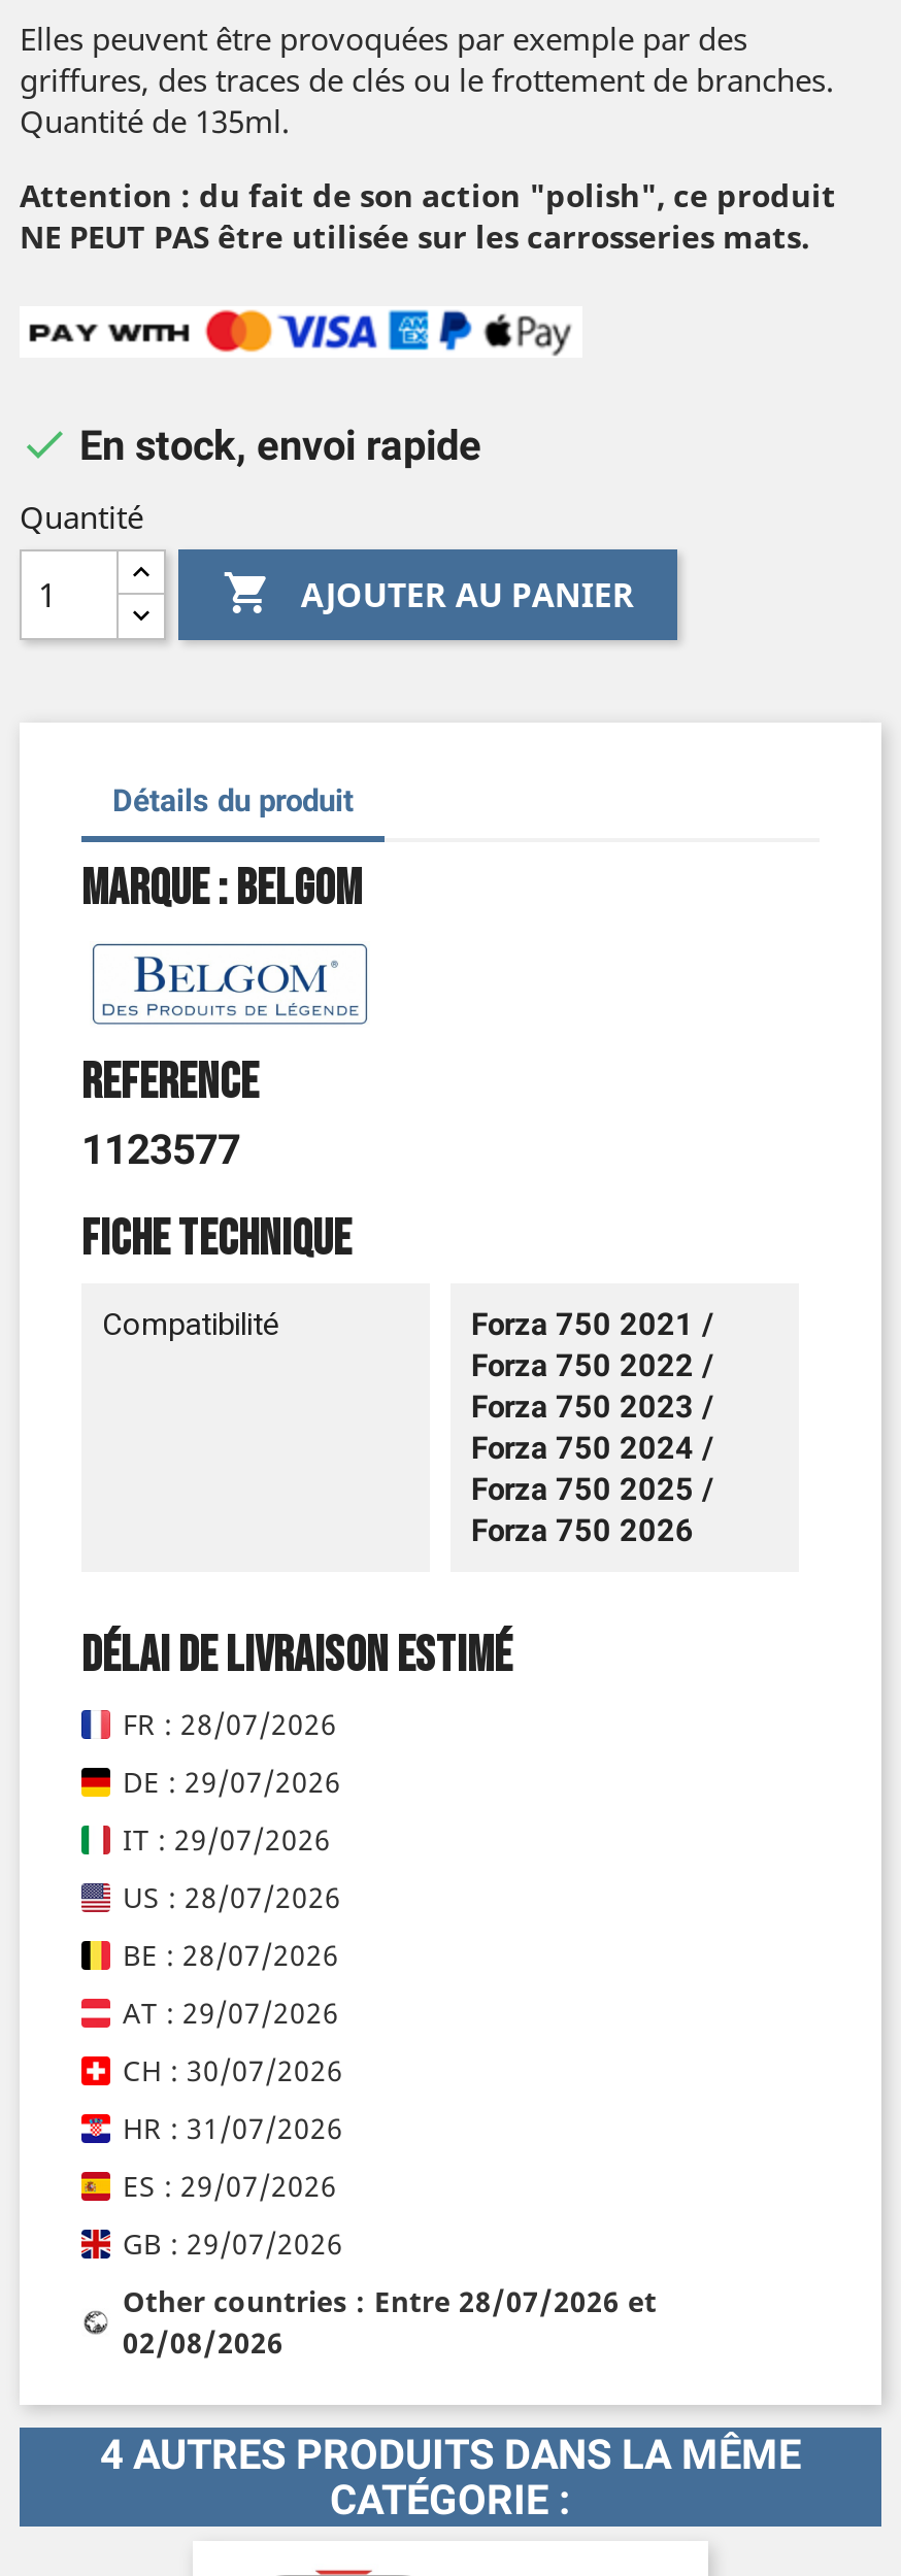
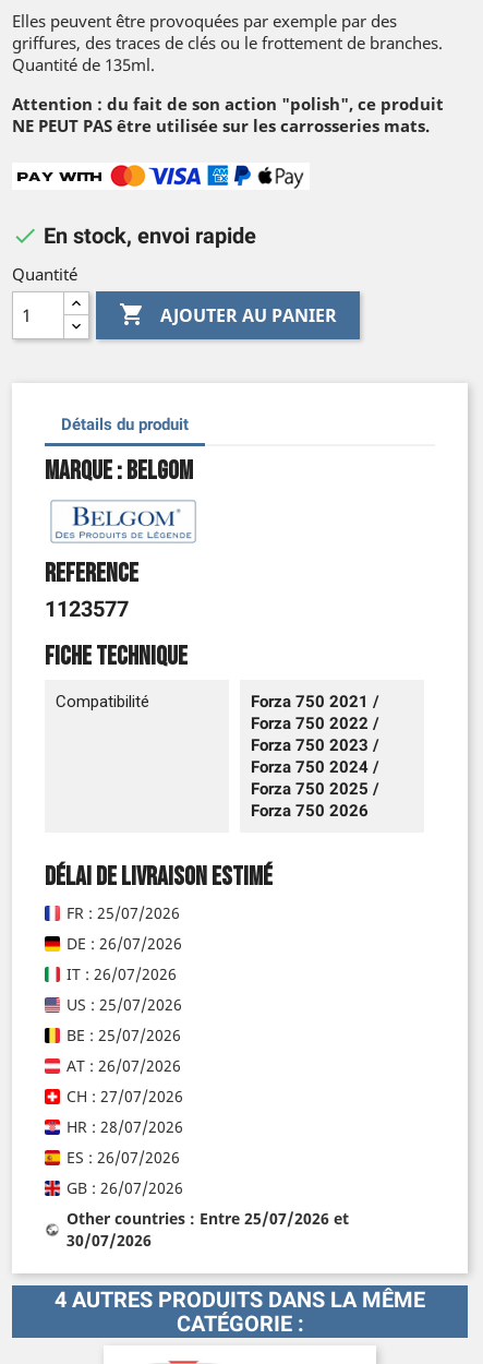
[123,1704,337,1744] FR : 28/07/2026 -> [67,903,180,923] FR : 25/07/2026
[123,1762,341,1801] DE : 29/07/2026 -> [67,933,182,954] DE : 26/07/2026
[123,1820,331,1859] IT : 29/07/2026 -> [67,964,177,984] IT : 26/07/2026
[123,1878,341,1917] US : 28/07/2026 -> [67,994,182,1015] US : 25/07/2026
[123,1935,339,1974] BE : 28/07/2026 -> [67,1025,181,1046] BE : 25/07/2026
[123,1993,339,2032] AT : 29/07/2026 -> [67,1055,181,1076] AT : 26/07/2026
[123,2051,343,2090] CH : 30/07/2026 -> [67,1086,183,1107] CH : 27/07/2026
[123,2108,343,2148] HR : 31/07/2026 -> [67,1117,183,1137] HR : 28/07/2026
[123,2166,337,2205] ES : 29/07/2026 -> [67,1147,180,1168] ES : 26/07/2026
[123,2224,343,2263] GB : 29/07/2026 -> [67,1178,183,1198] GB : 26/07/2026
[123,2282,657,2321] Other countries : Entre 28/07/2026 et -> [67,1208,349,1229] Other countries : Entre 25/07/2026 et
[123,2323,283,2362] 02/08/2026 -> [67,1230,152,1251] 30/07/2026

